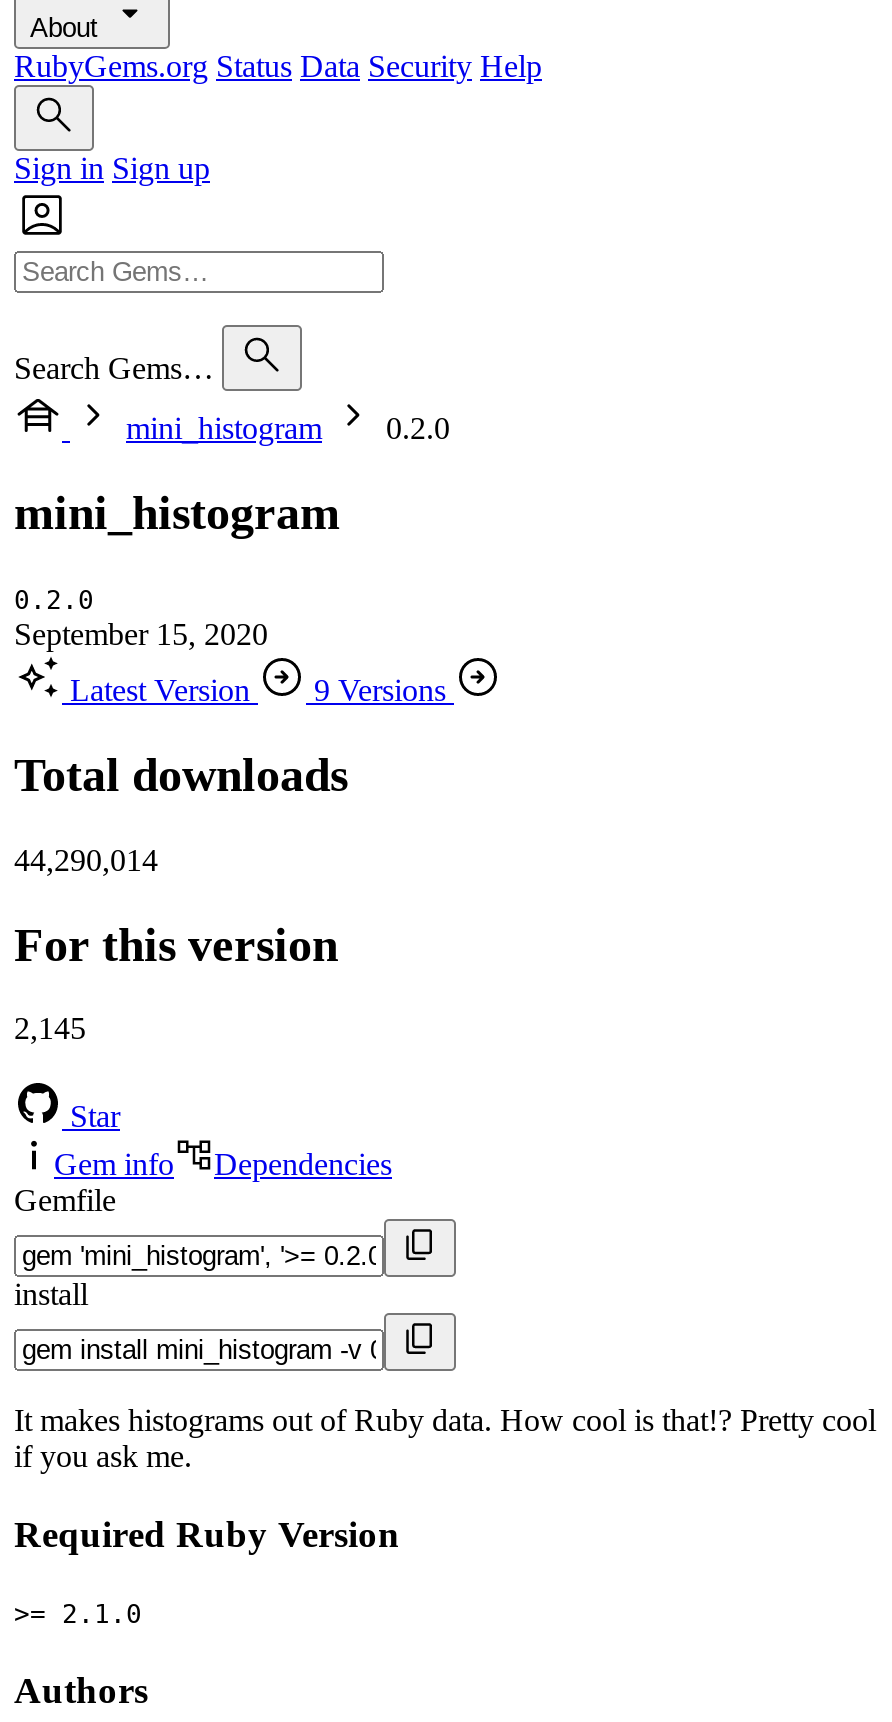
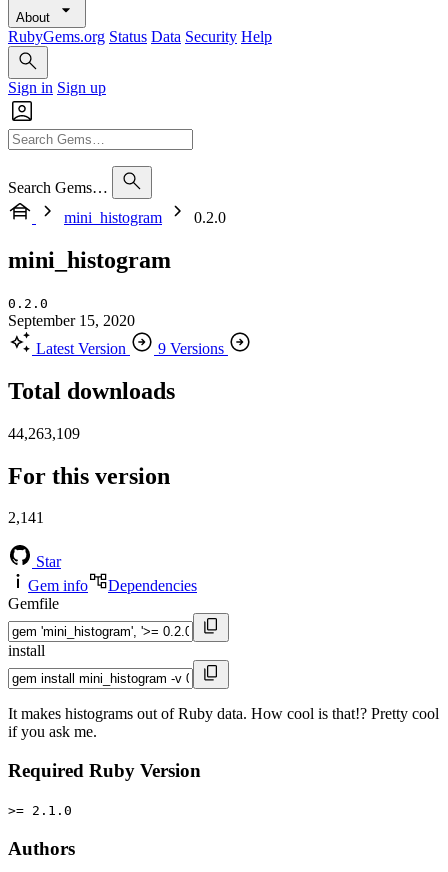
[14,842,158,876] 44,290,014 -> [8,425,80,442] 44,263,109
[14,1012,86,1046] 2,145 -> [8,509,44,526] 2,141

